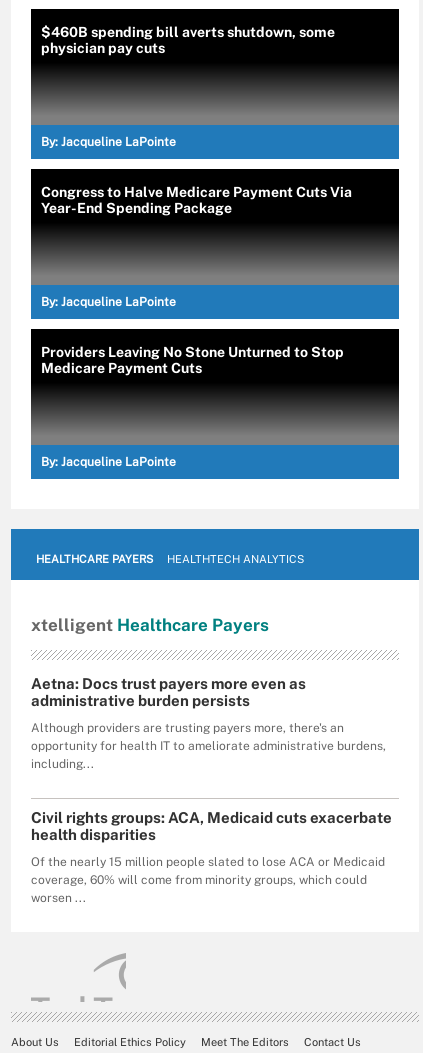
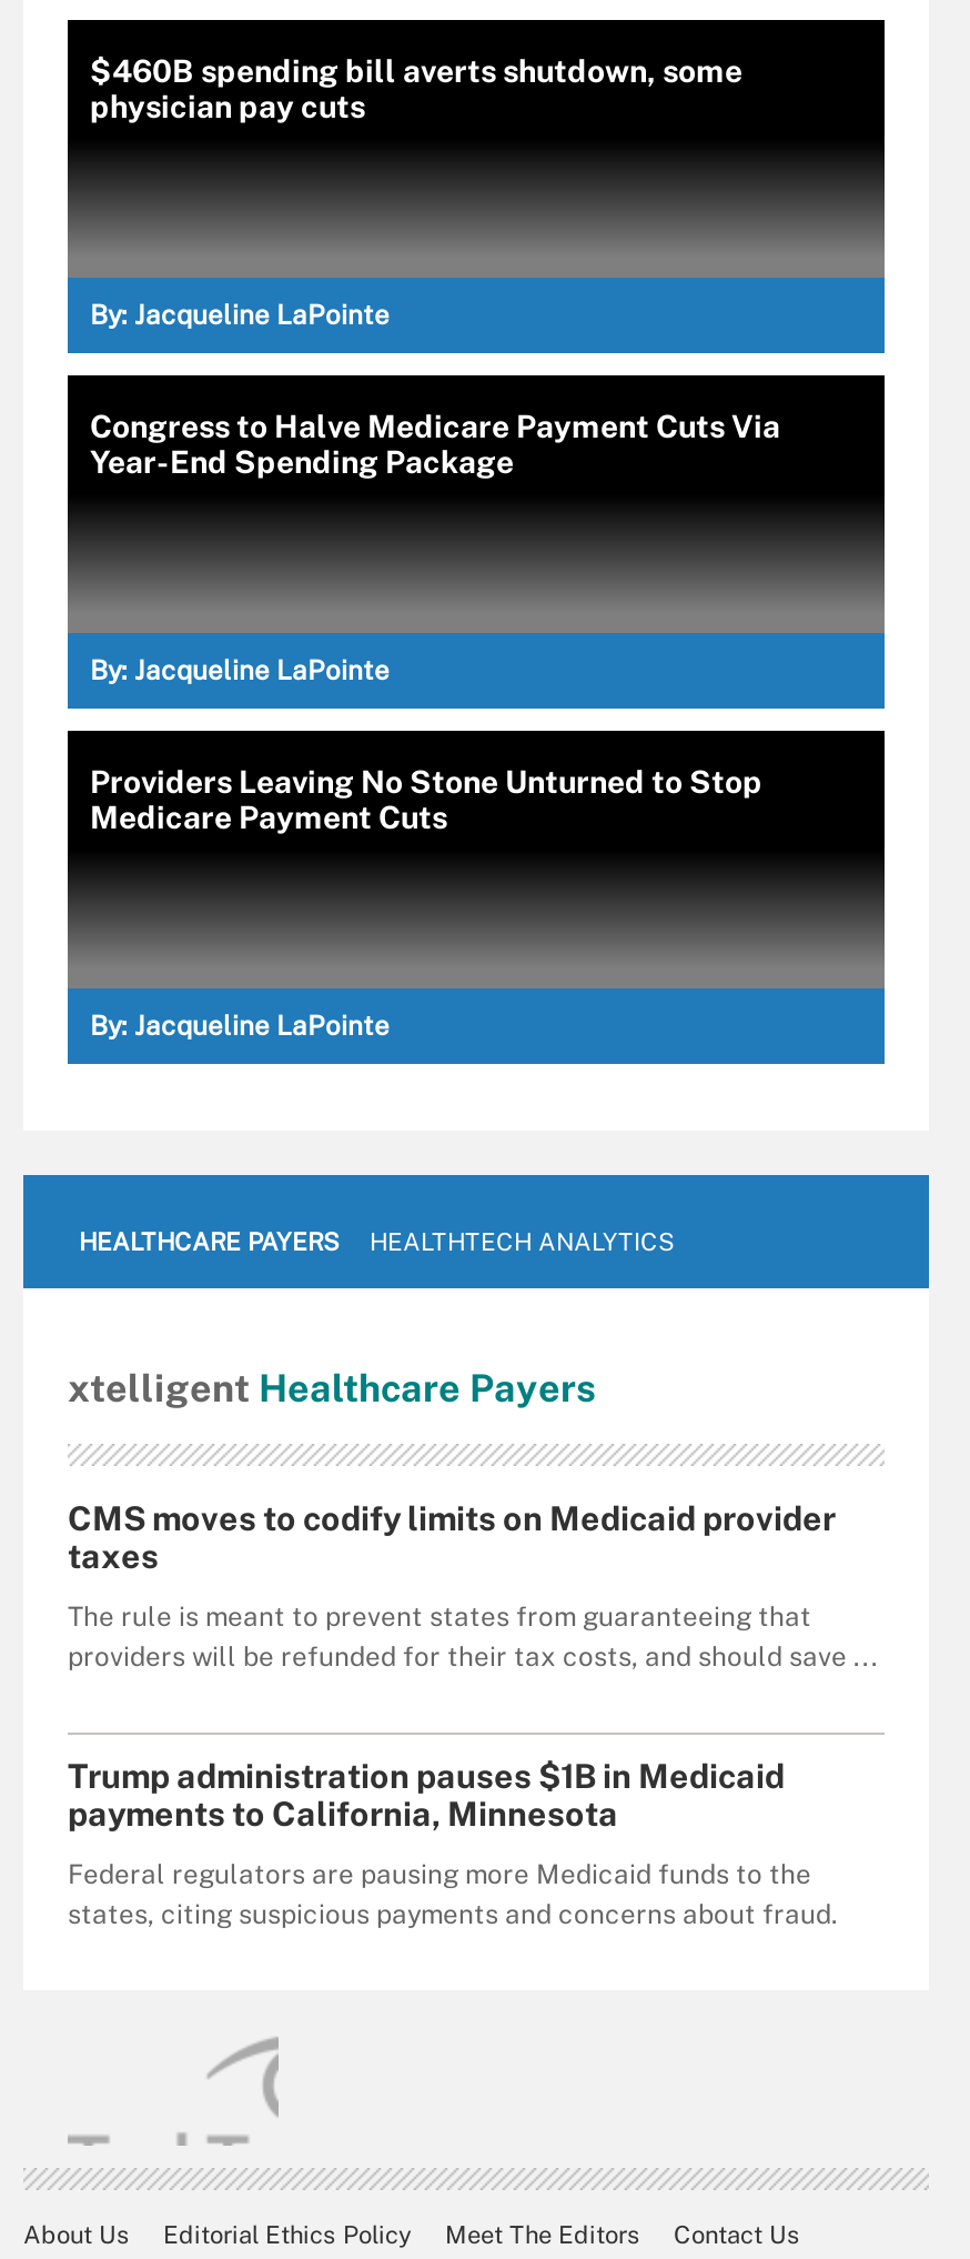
[31,675,306,709] Aetna: Docs trust payers more even as | administrative burden persists -> [68,1499,836,1575] CMS moves to codify limits on Medicaid provider | taxes
[31,721,386,771] Although providers are trusting payers more, there's an | opportunity for health IT to ameliorate administrative burdens, | including... -> [68,1602,878,1673] The rule is meant to prevent states from guaranteeing that | providers will be refunded for their tax costs, and should save ...
[31,809,392,843] Civil rights groups: ACA, Medicaid cuts exacerbate | health disparities -> [68,1757,785,1833] Trump administration pauses $1B in Medicaid | payments to California, Minnesota
[31,855,385,905] Of the nearly 15 million people slated to lose ACA or Medicaid | coverage, 60% will come from minority groups, which could | worsen ... -> [68,1859,838,1930] Federal regulators are pausing more Medicaid funds to the | states, citing suspicious payments and concerns about fraud.

